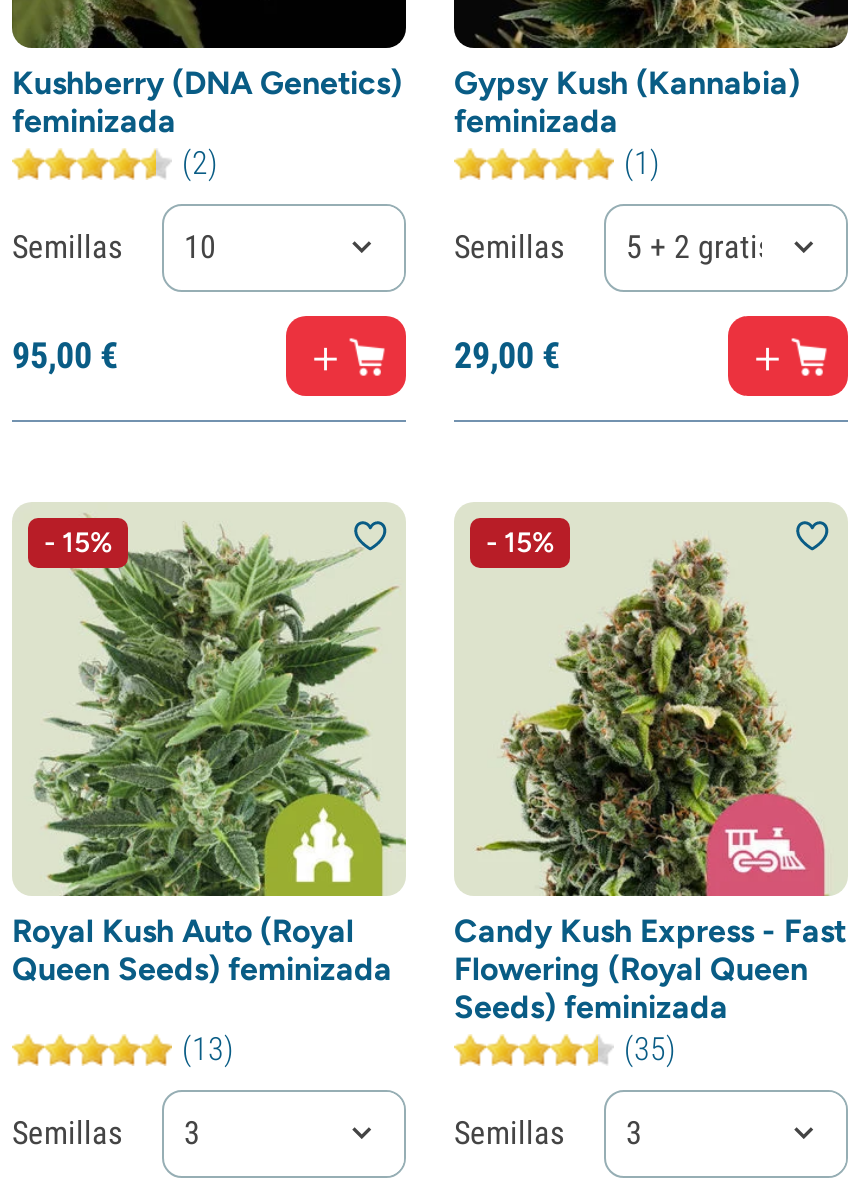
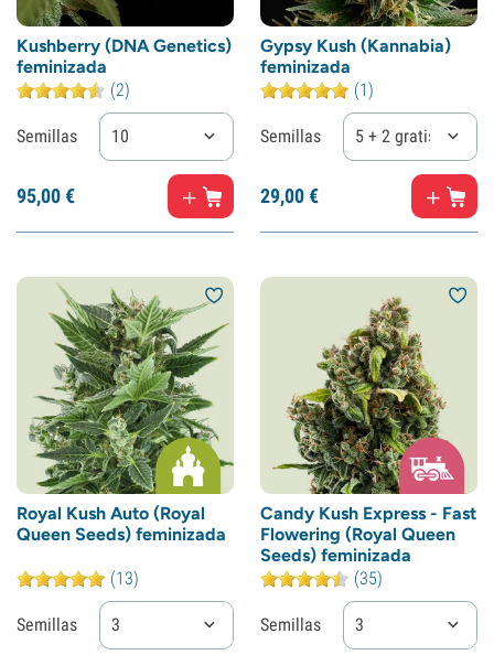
[44,526,112,560] - 15% -> none
[486,526,554,560] - 15% -> none

